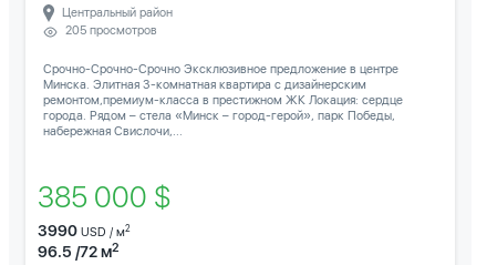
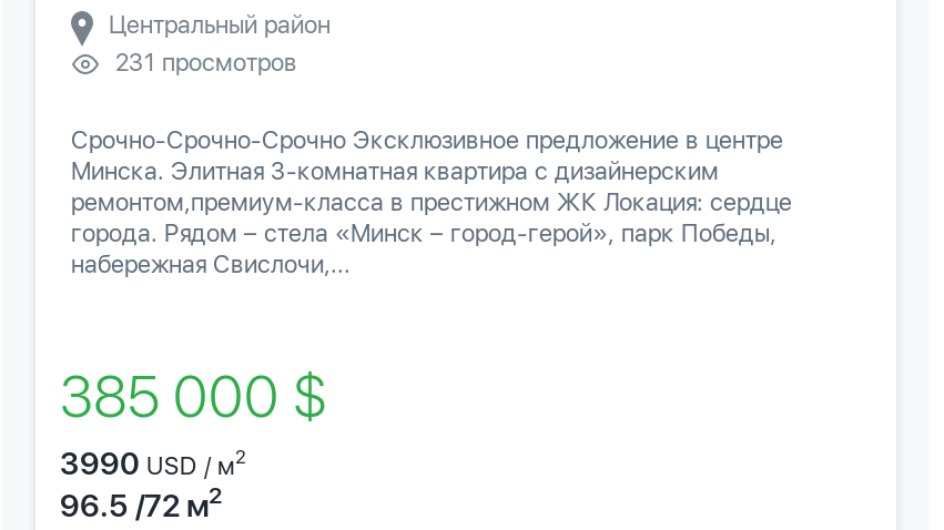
[65,24,157,38] 205 просмотров -> [115,47,297,76] 231 просмотров

